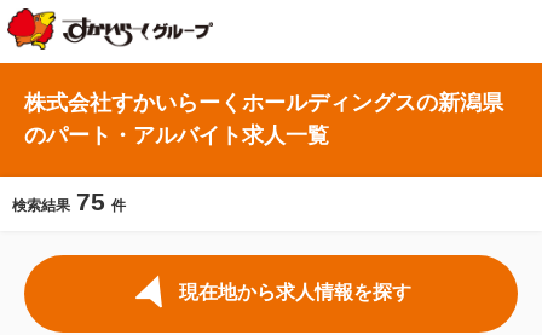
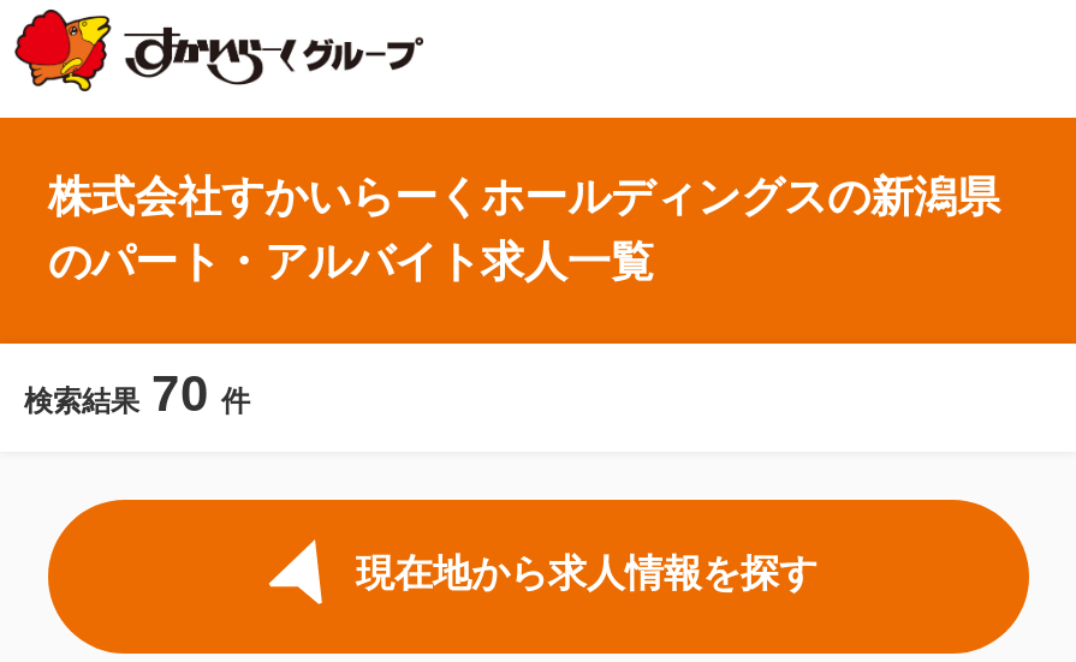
[12,187,126,215] 検索結果 75 件 -> [24,365,250,421] 検索結果 70 件

